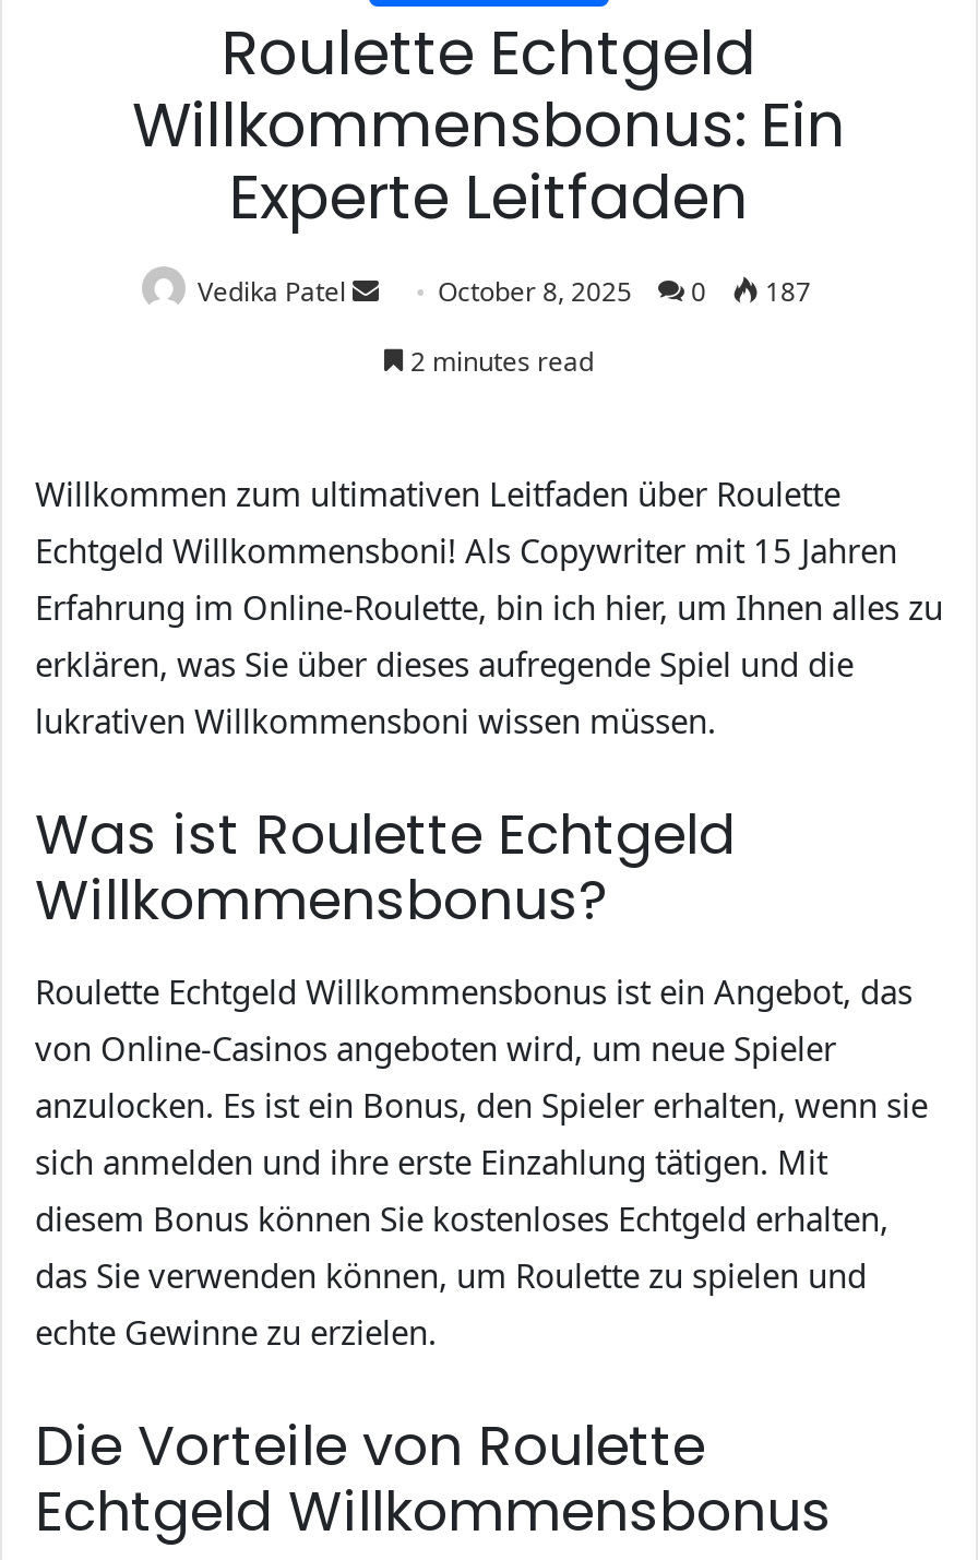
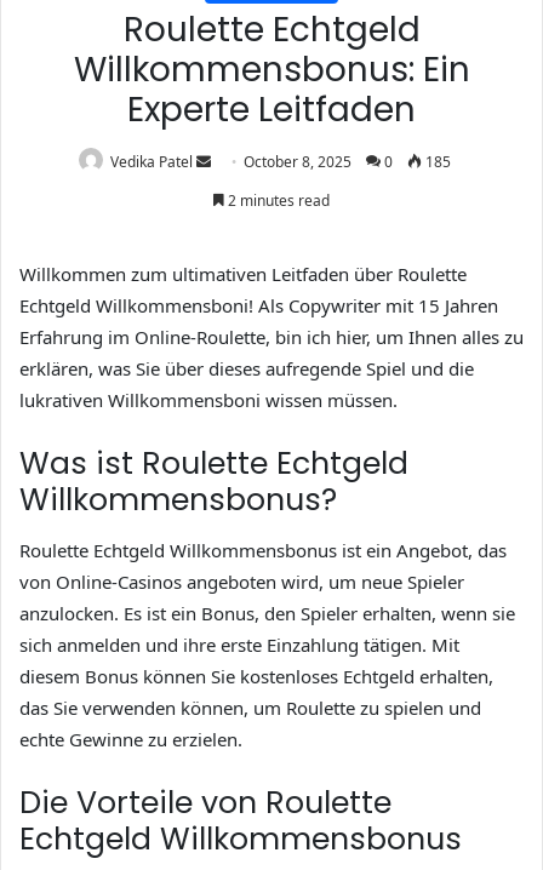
[438,273,811,310] October 8, 2025 0 187 -> [243,151,450,172] October 8, 2025 0 185

